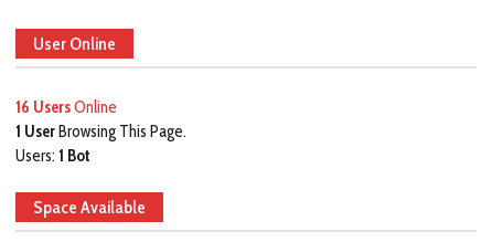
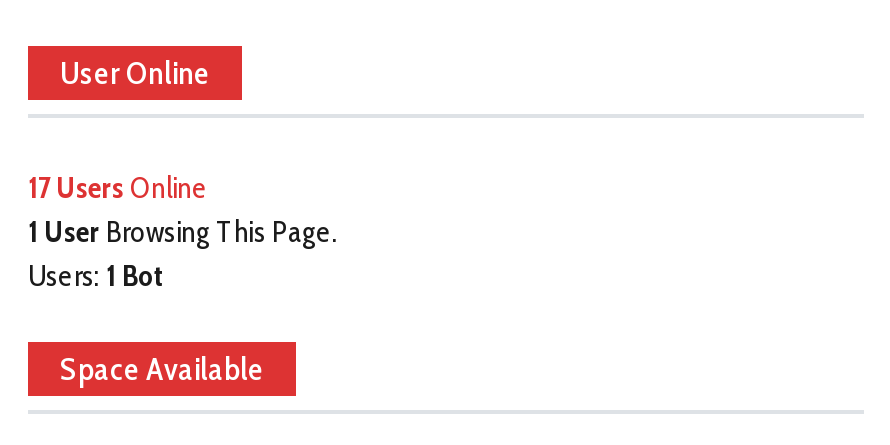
[15,97,117,117] 16 Users Online -> [28,170,208,206] 17 Users Online

